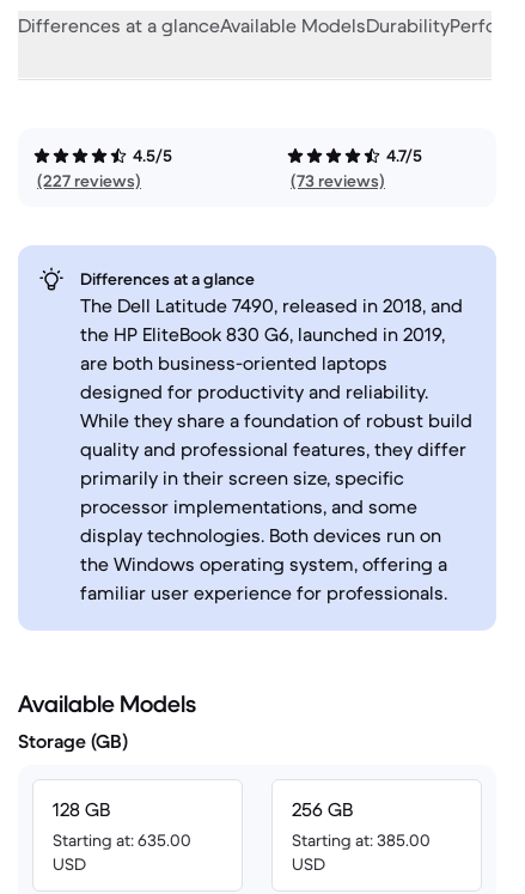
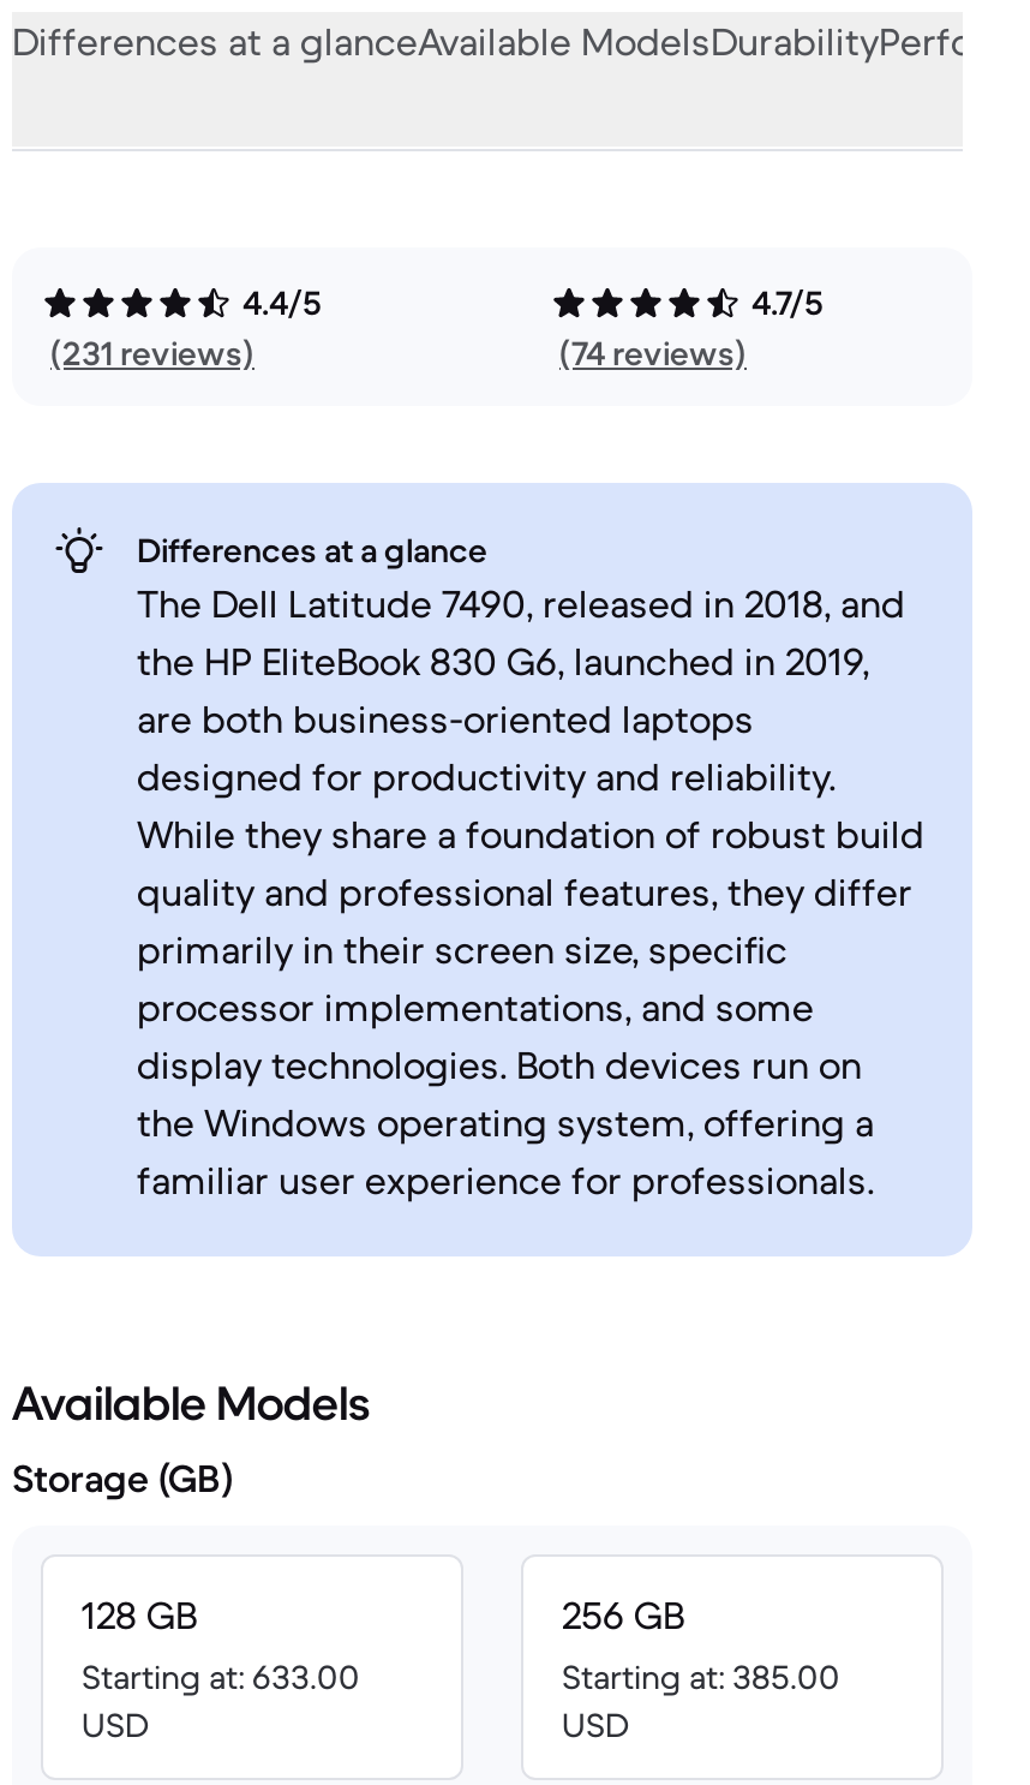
[133,145,172,166] 4.5/5 -> [242,281,322,324] 4.4/5
[37,170,141,191] (227 reviews) -> [50,332,254,375] (231 reviews)
[291,170,385,191] (73 reviews) -> [559,332,747,375] (74 reviews)
[53,829,191,851] Starting at: 635.00 -> [82,1655,360,1699] Starting at: 633.00

